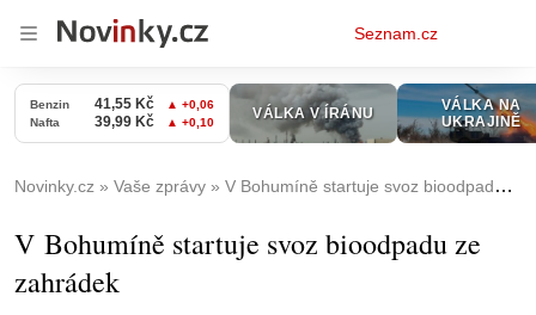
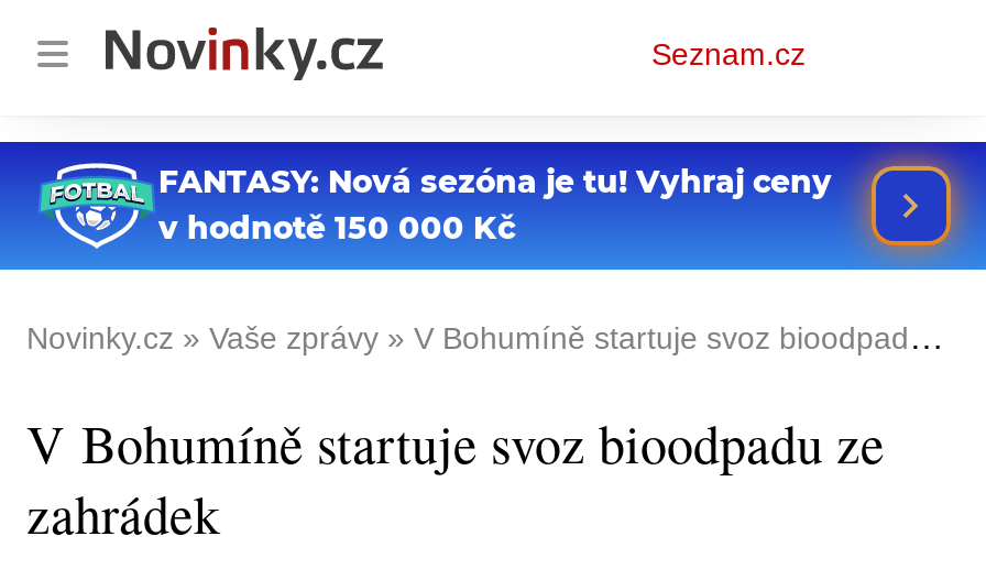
[4,81,532,149] [image] -> [7,140,979,272] [image]

